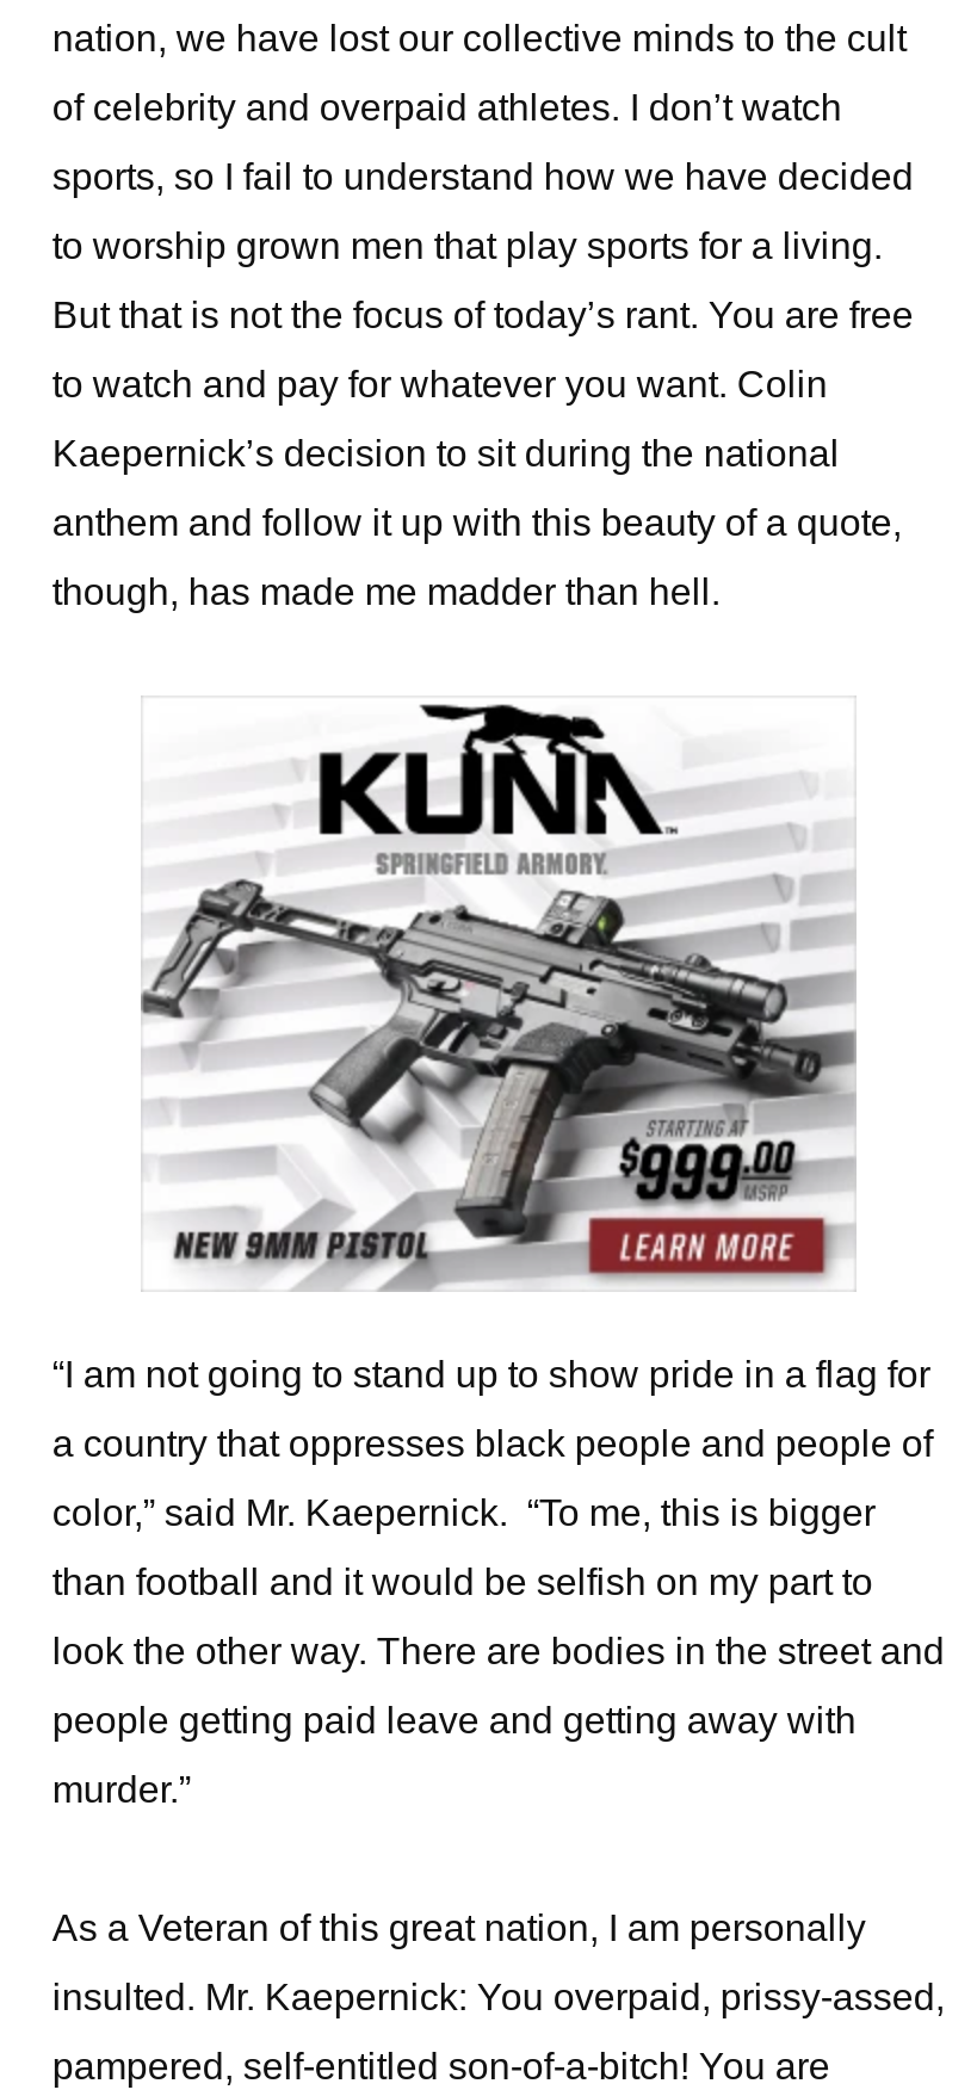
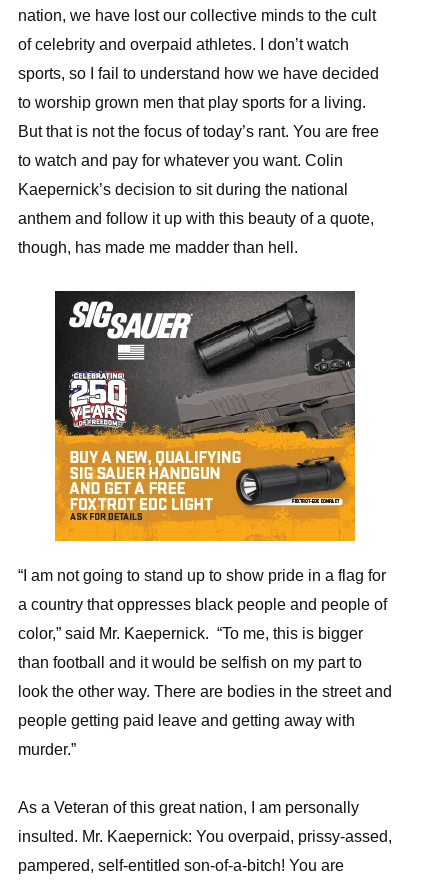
[141,694,857,1293] [image] -> [54,290,356,542] [image]

